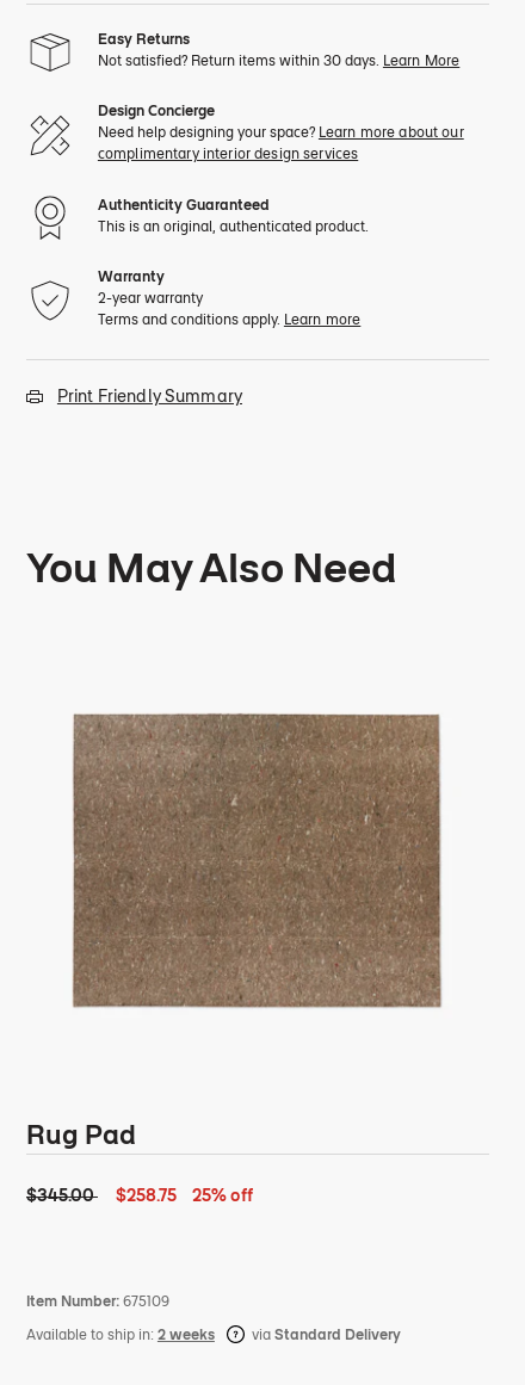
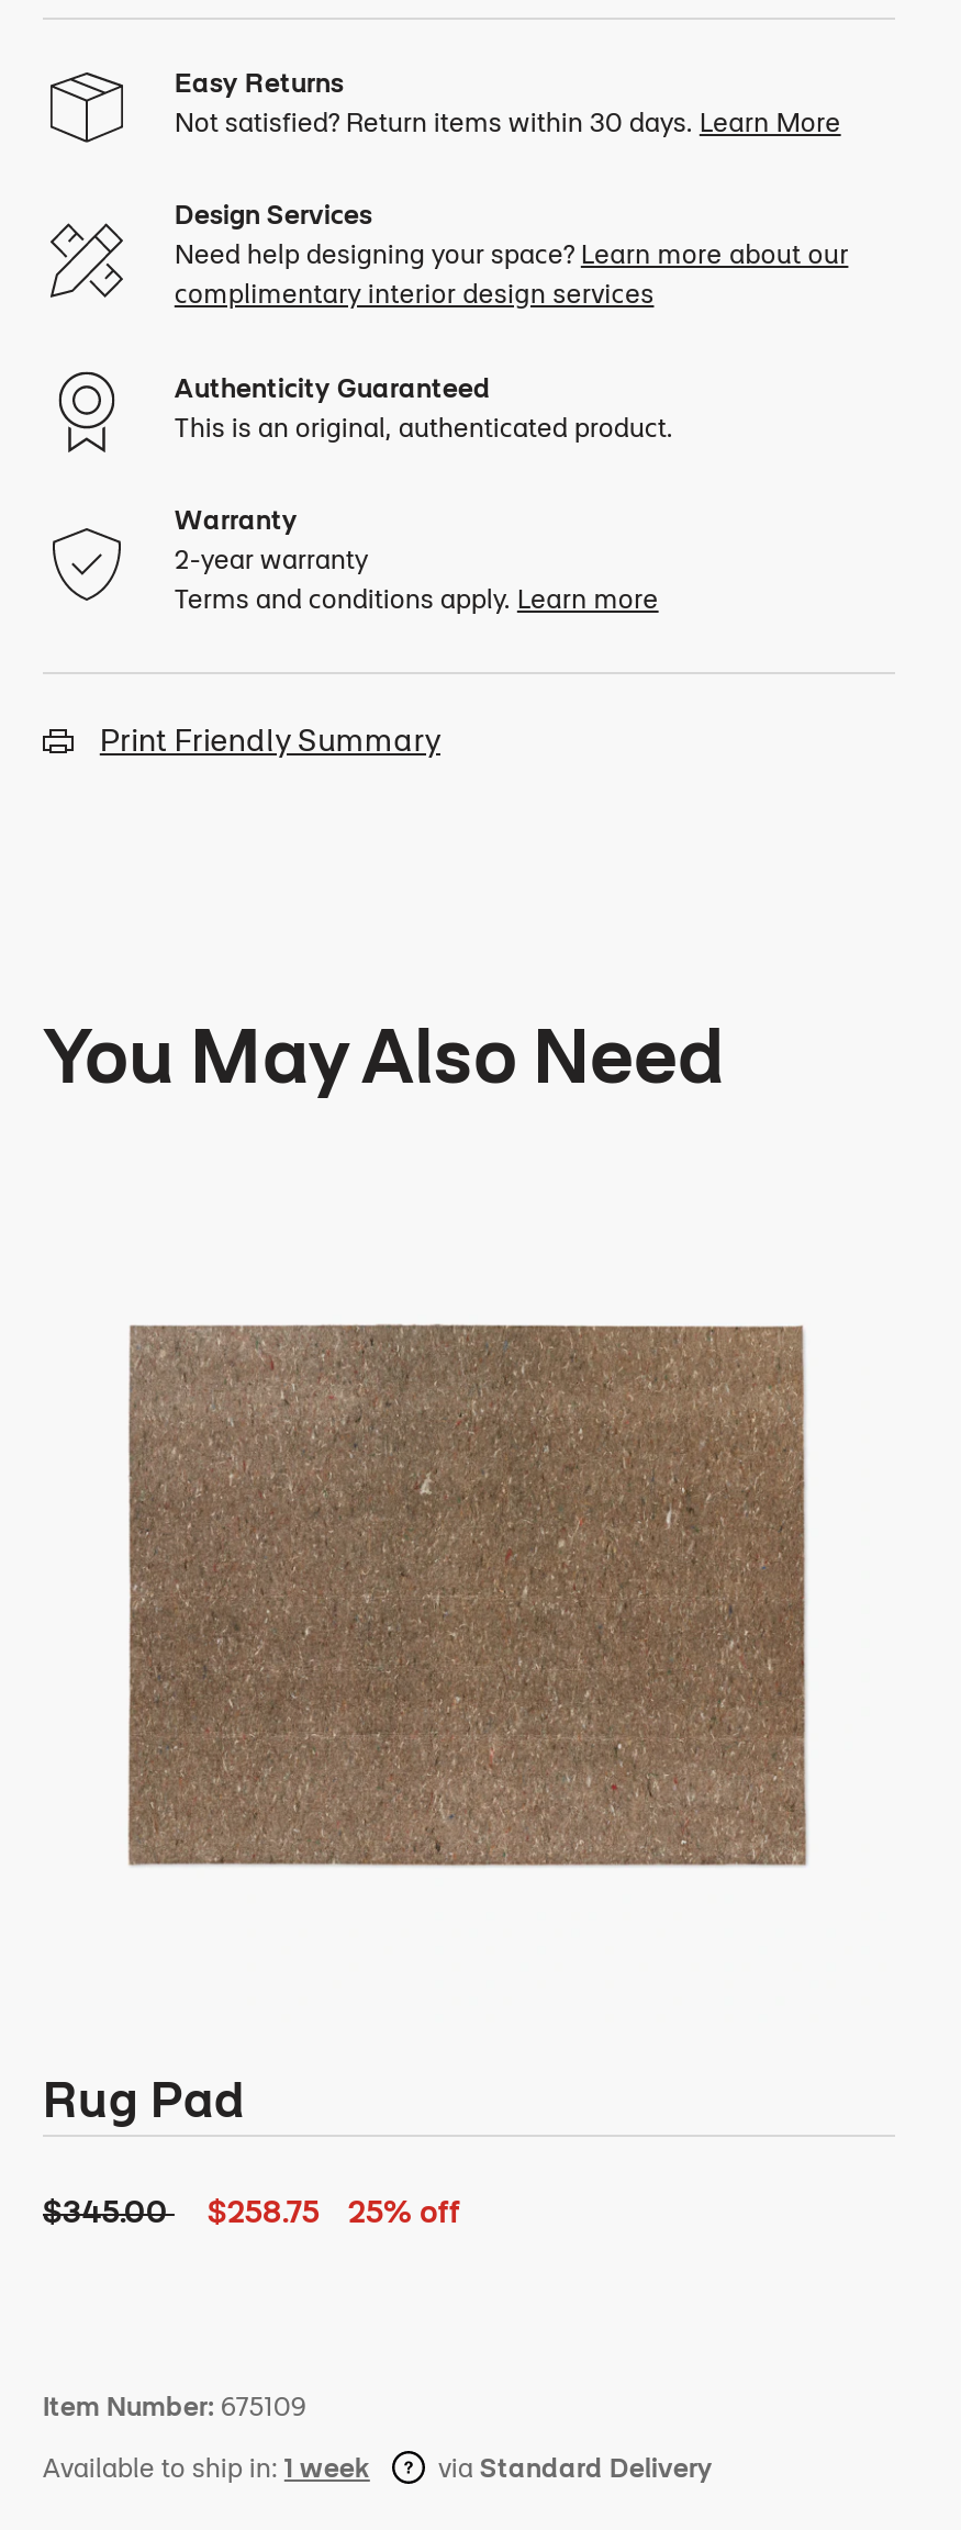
[98,102,215,120] Design Concierge -> [174,198,372,231] Design Services
[26,1325,215,1343] Available to ship in: 2 weeks -> [43,2450,370,2483] Available to ship in: 1 week

